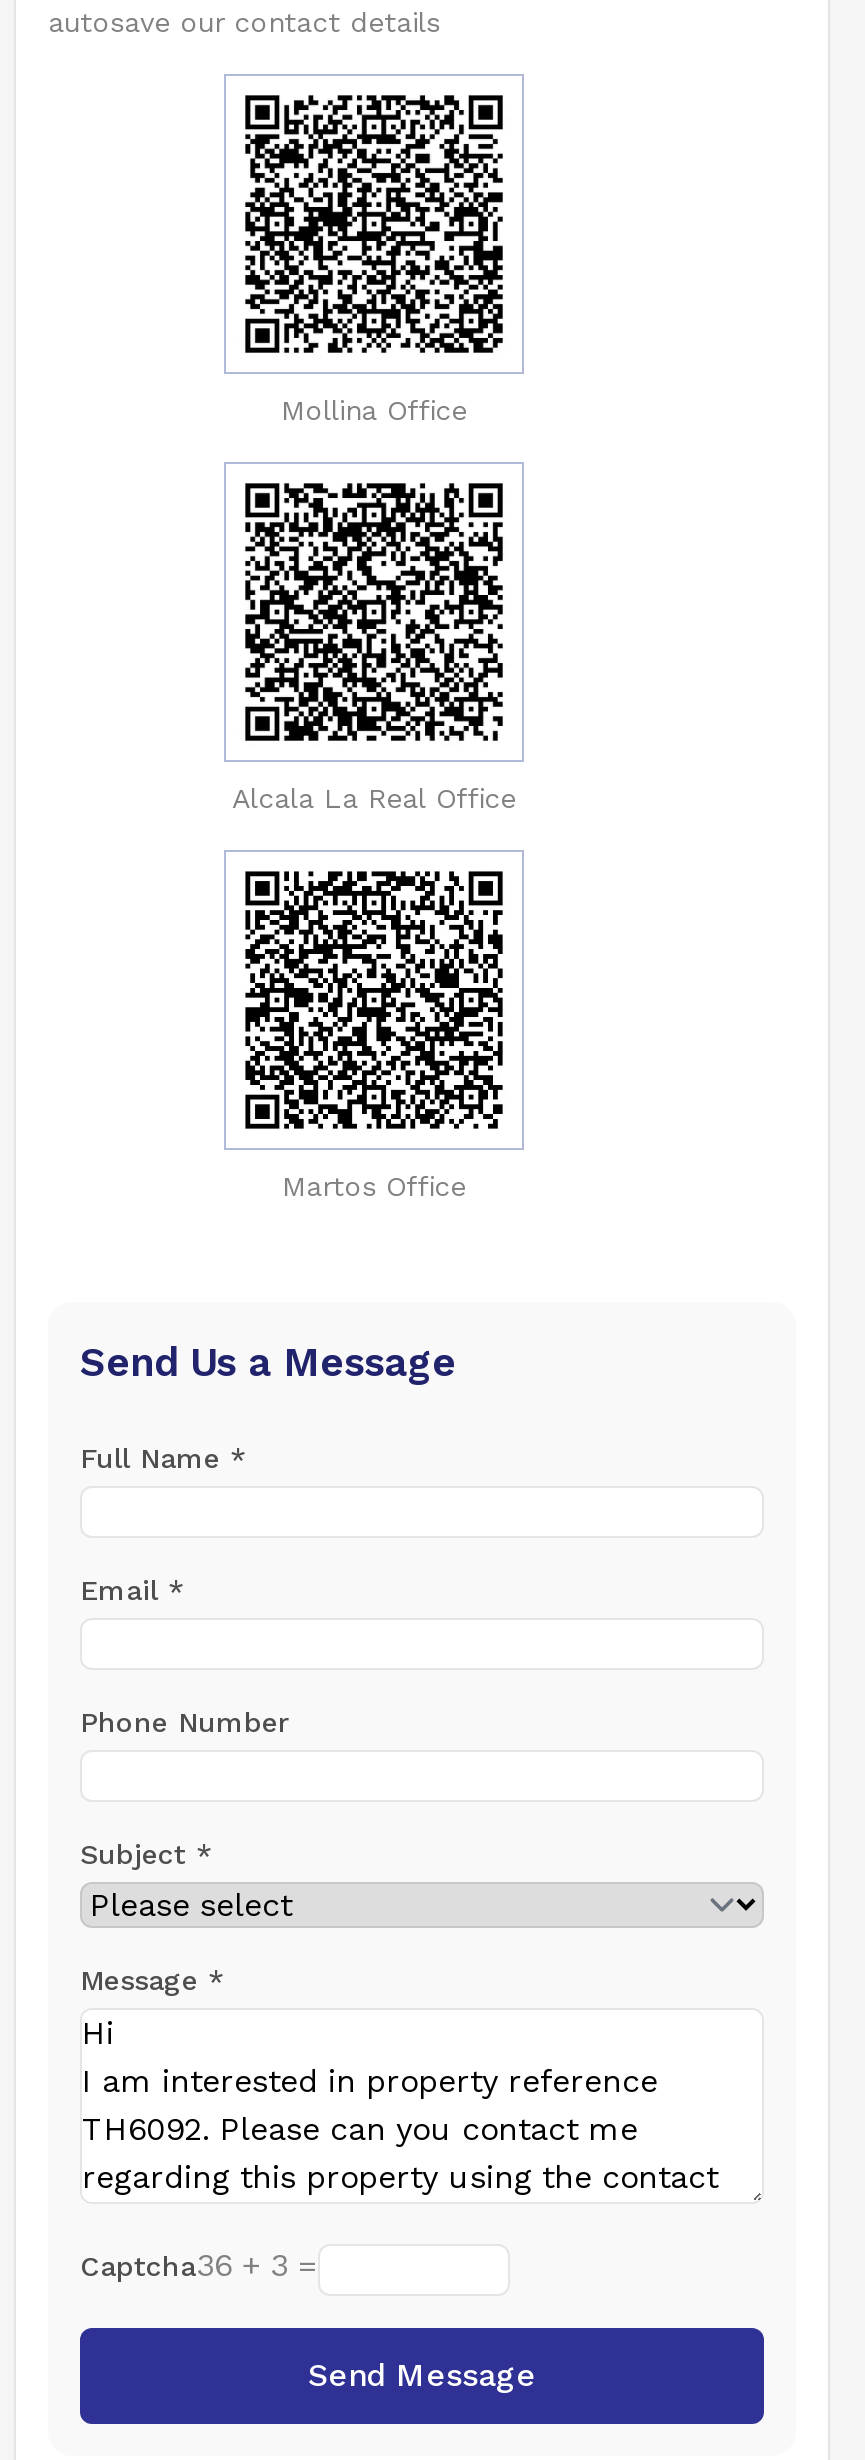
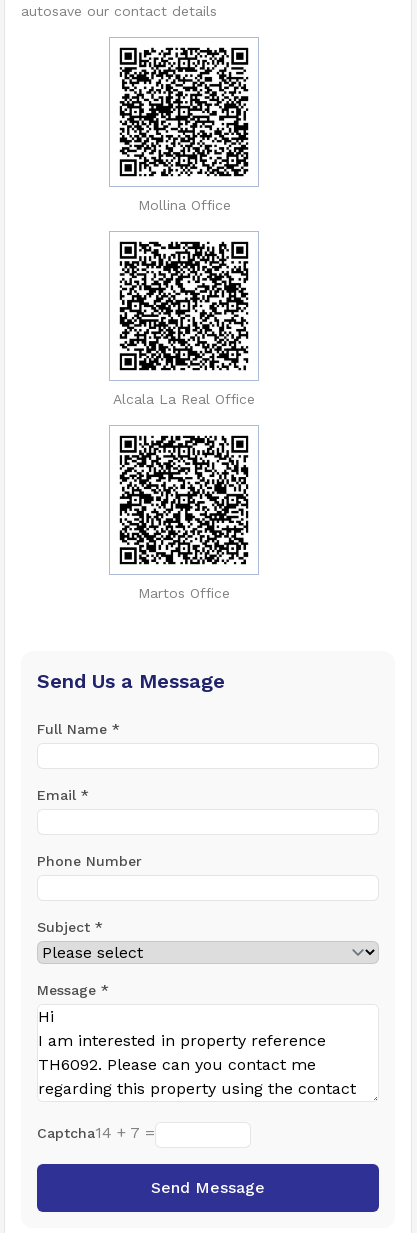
[80,2246,318,2284] Captcha36 + 3 = -> [37,1123,155,1142] Captcha14 + 7 =

